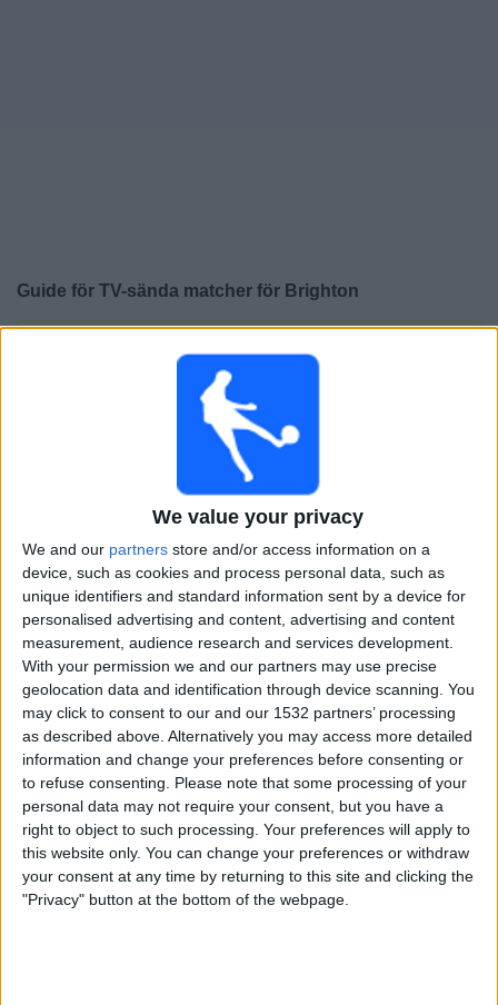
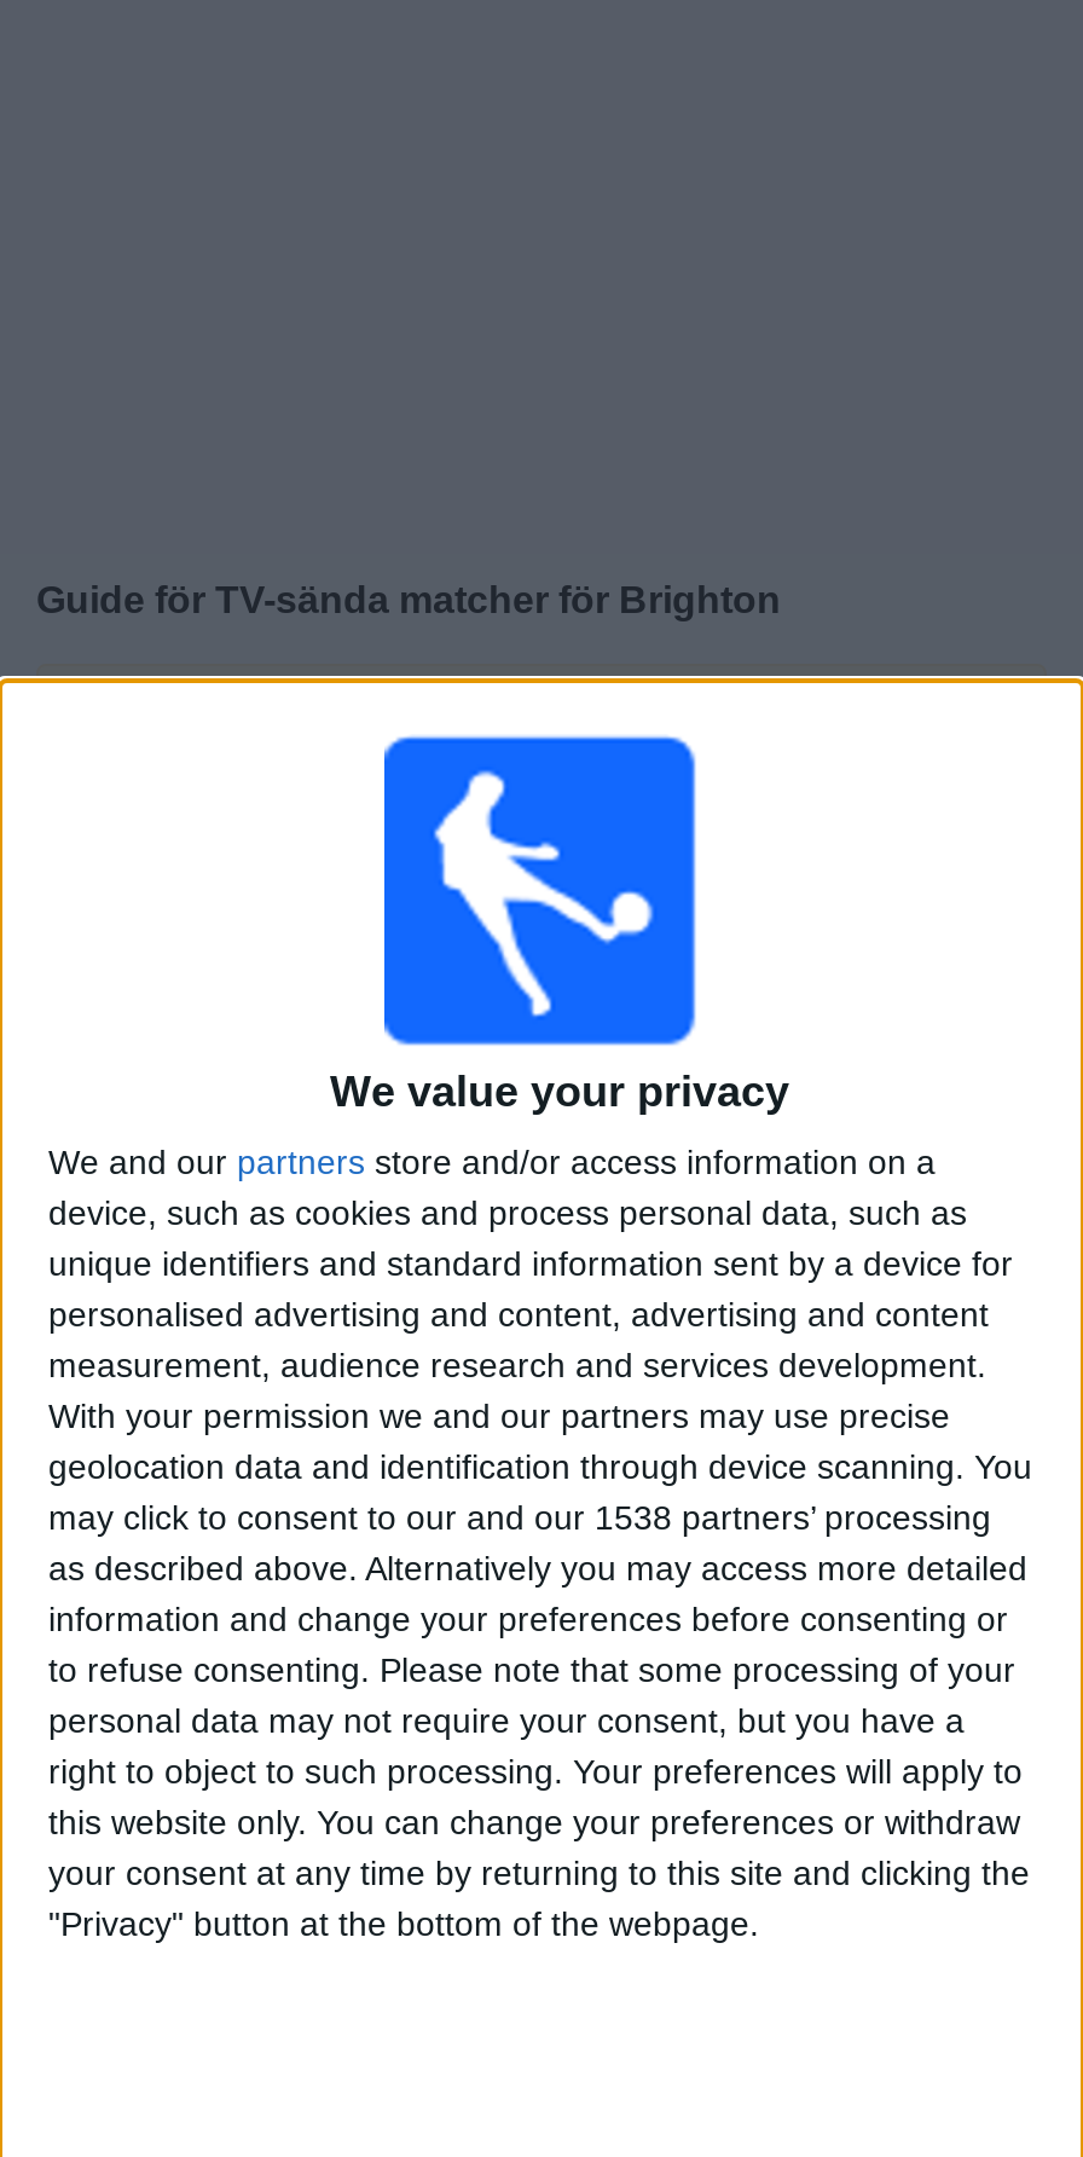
[22,704,456,721] may click to consent to our and our 1532 partners’ processing -> [48,1498,991,1536] may click to consent to our and our 1538 partners’ processing

